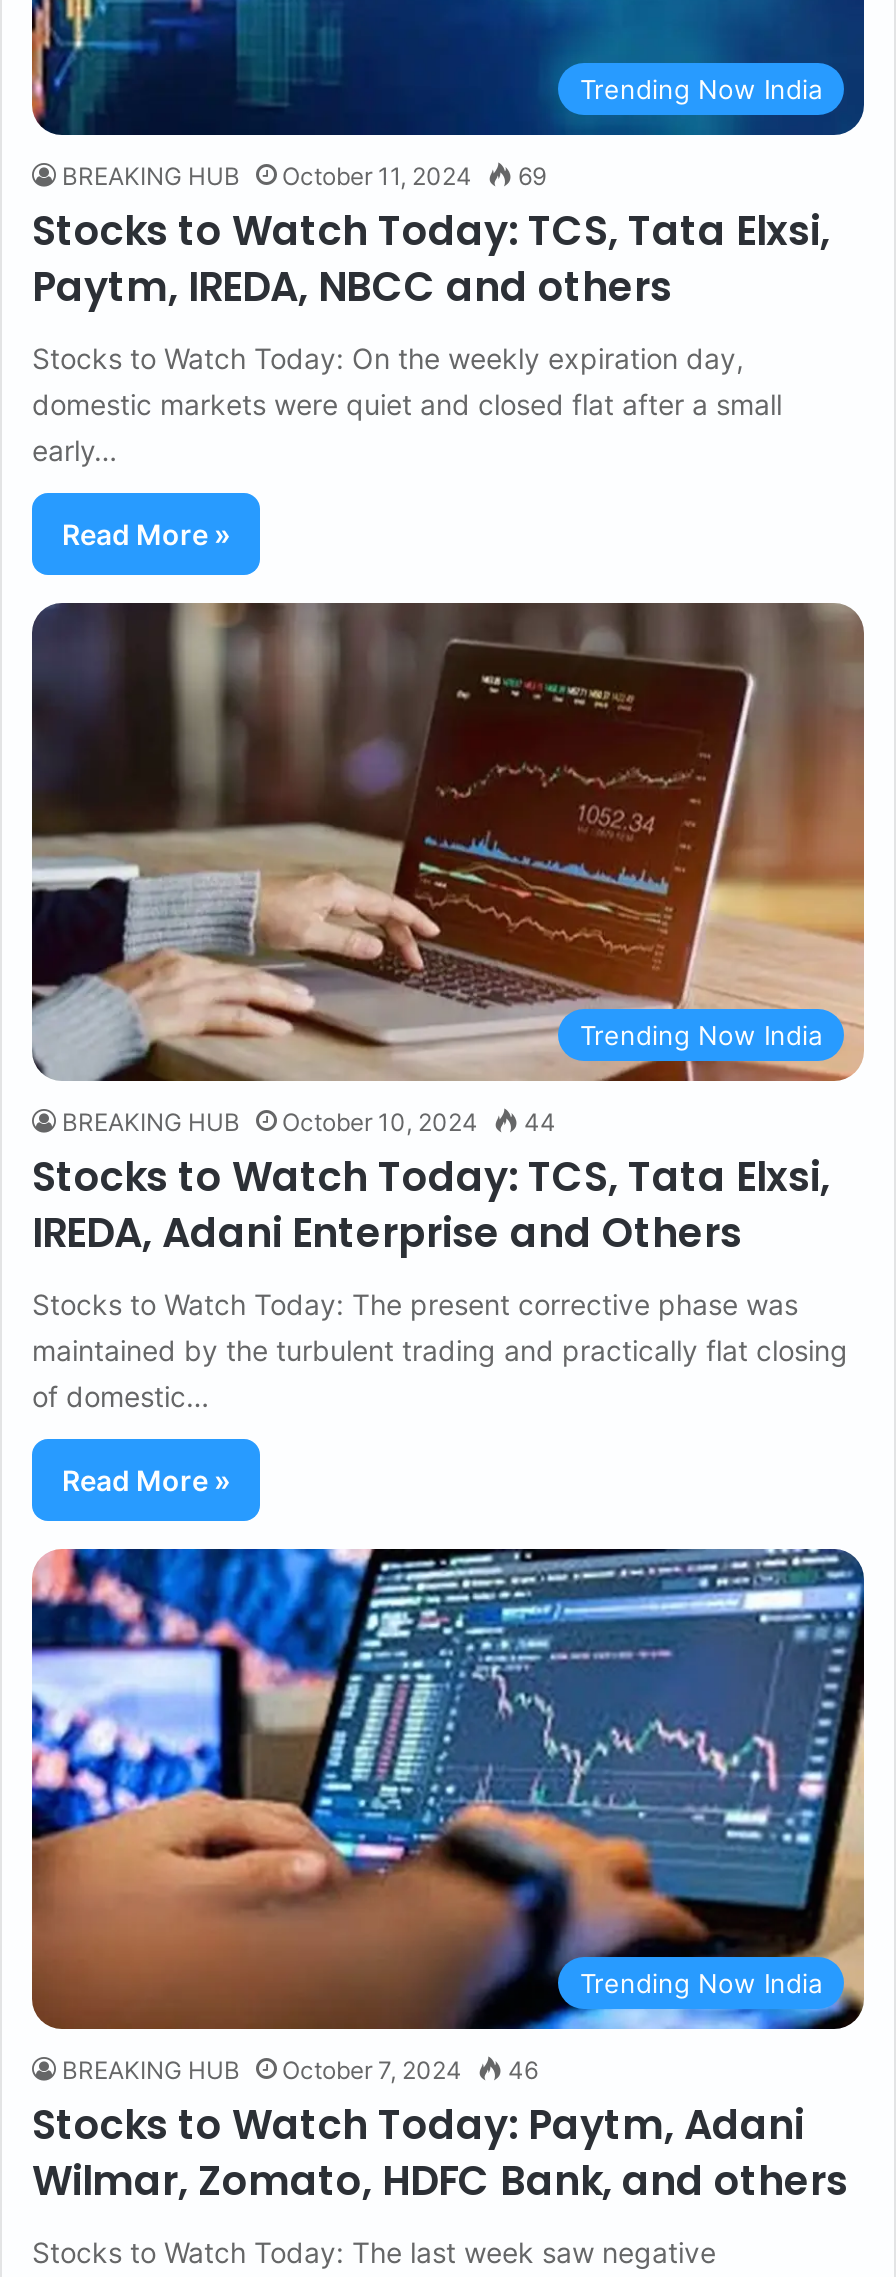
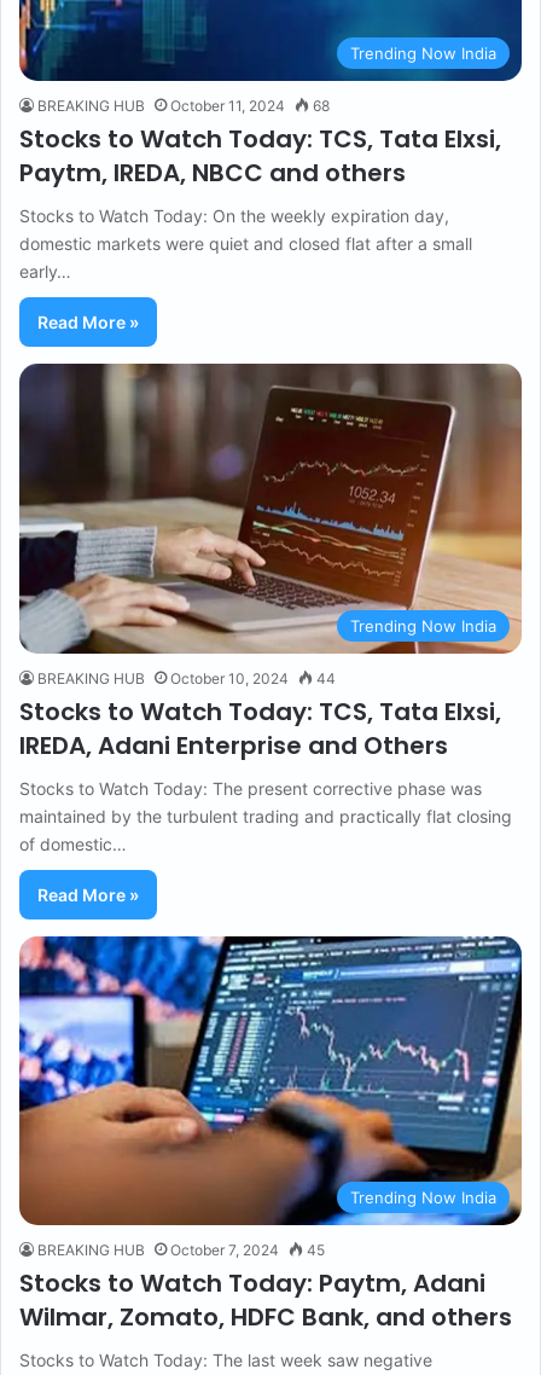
[62,160,546,190] BREAKING HUB October 11, 2024 69 -> [37,97,330,115] BREAKING HUB October 11, 2024 68
[62,2055,538,2085] BREAKING HUB October 7, 2024 46 -> [37,1241,325,1259] BREAKING HUB October 7, 2024 45

